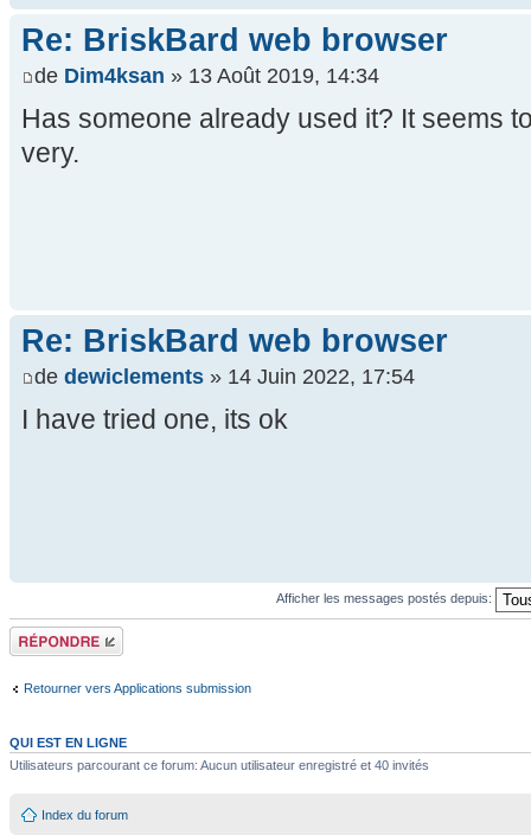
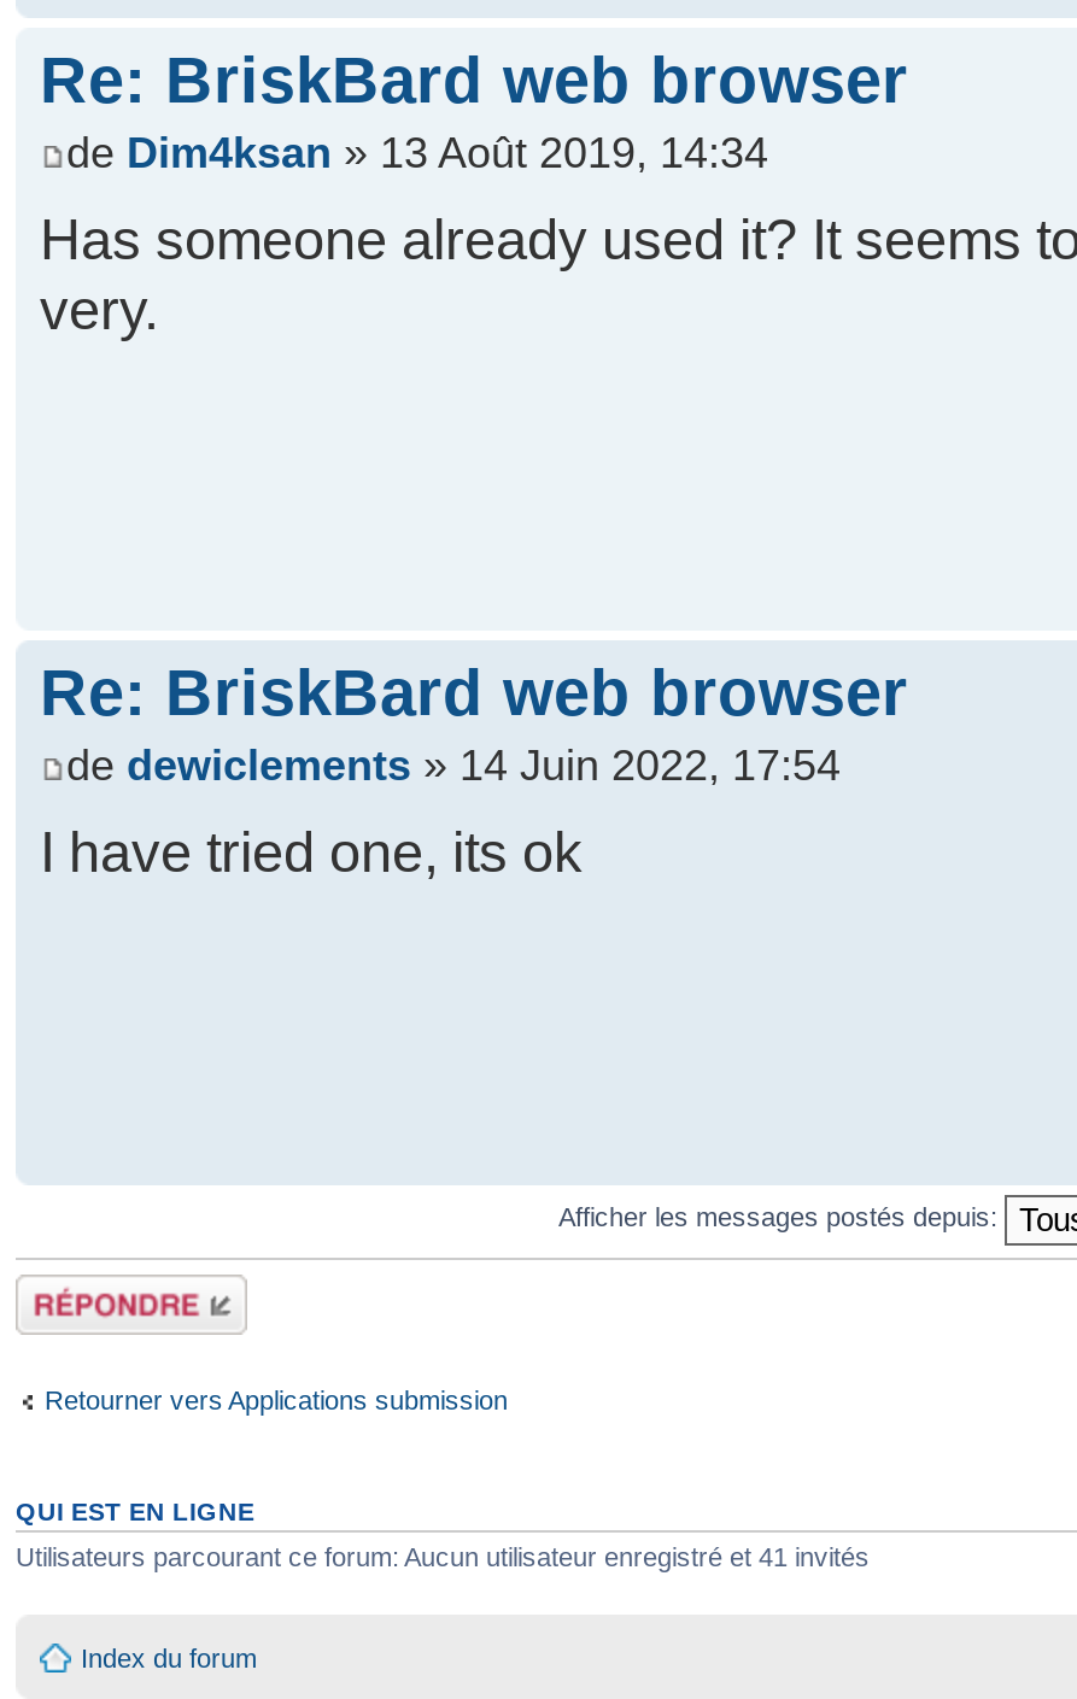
[9,758,429,772] Utilisateurs parcourant ce forum: Aucun utilisateur enregistré et 40 invités -> [16,1542,870,1571] Utilisateurs parcourant ce forum: Aucun utilisateur enregistré et 41 invités

